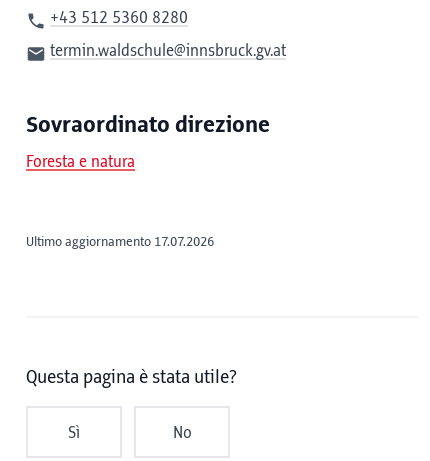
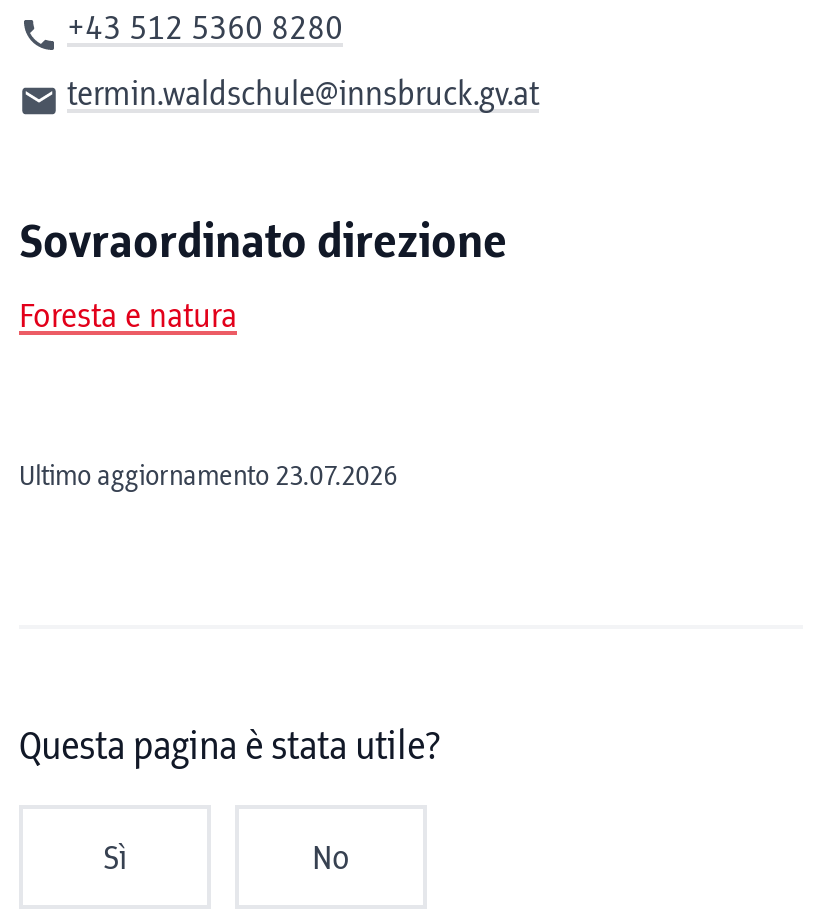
[26,234,214,249] Ultimo aggiornamento 17.07.2026 -> [19,461,397,491] Ultimo aggiornamento 23.07.2026

